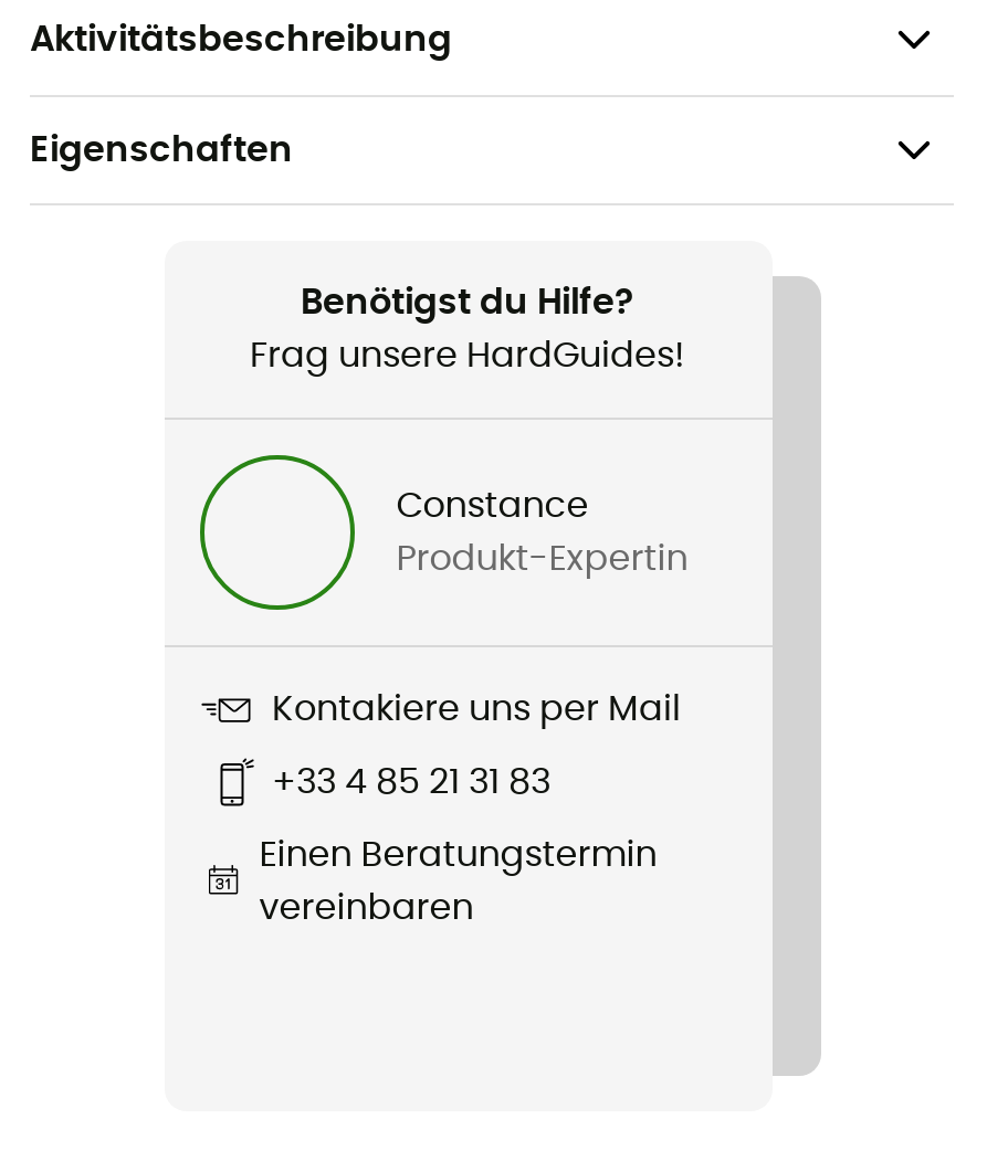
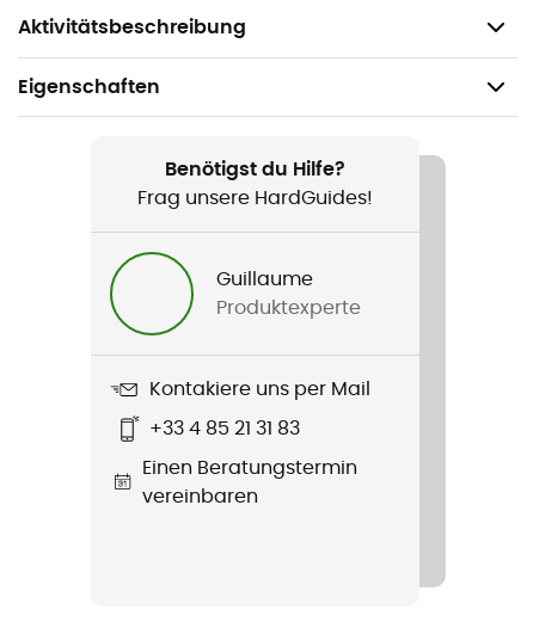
[396,488,588,523] Constance -> [216,270,313,289] Guillaume
[396,541,688,576] Produkt-Expertin -> [216,298,361,317] Produktexperte

